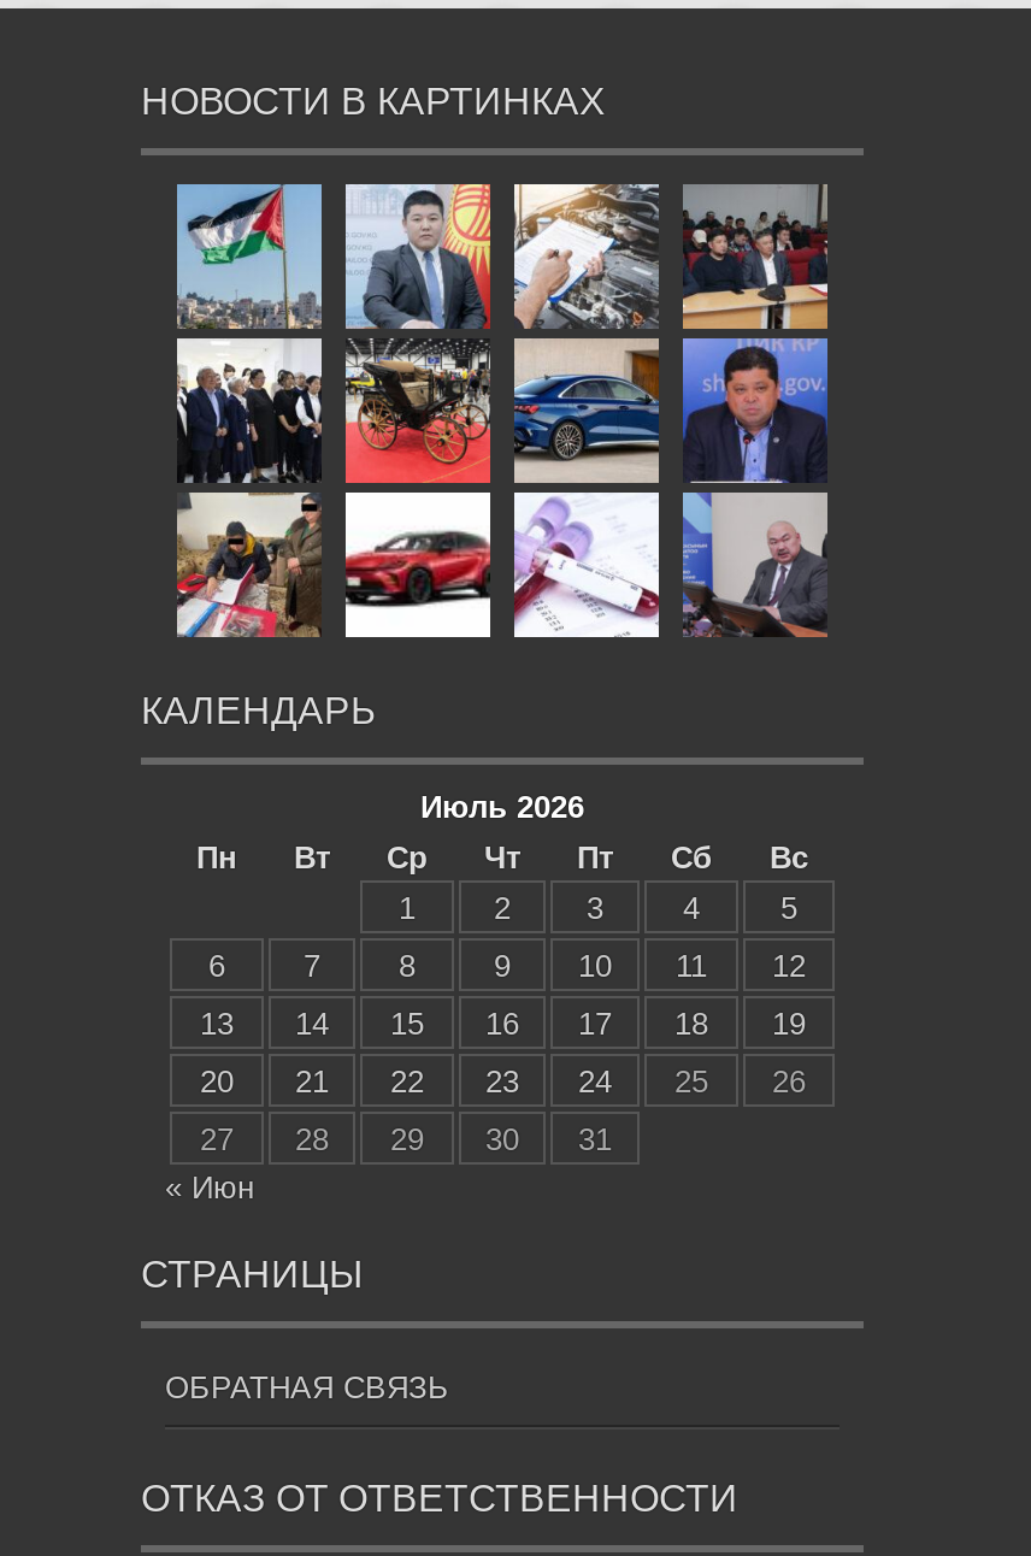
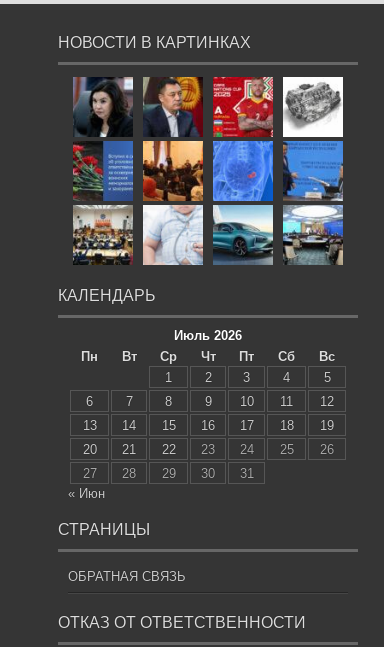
[175,182,324,640] [image] -> [72,77,134,265] [image]
[343,182,493,640] [image] -> [142,76,204,266] [image]
[512,182,661,640] [image] -> [212,76,274,265] [image]
[681,184,830,640] [image] -> [282,77,344,265] [image]

